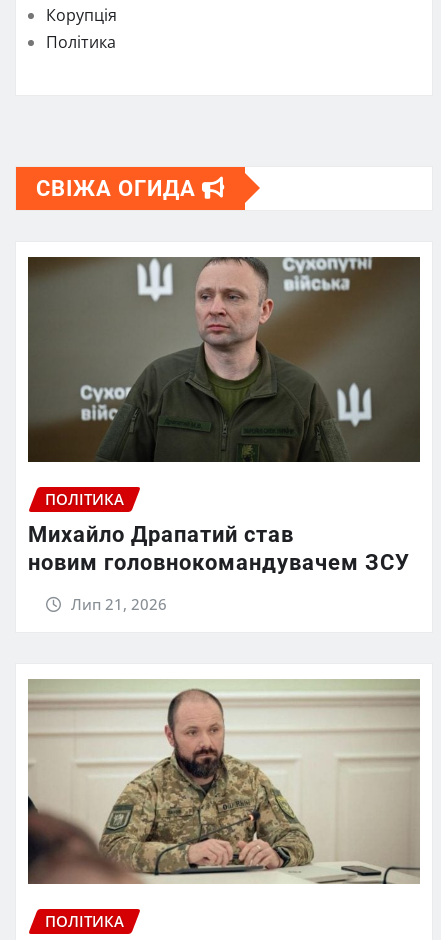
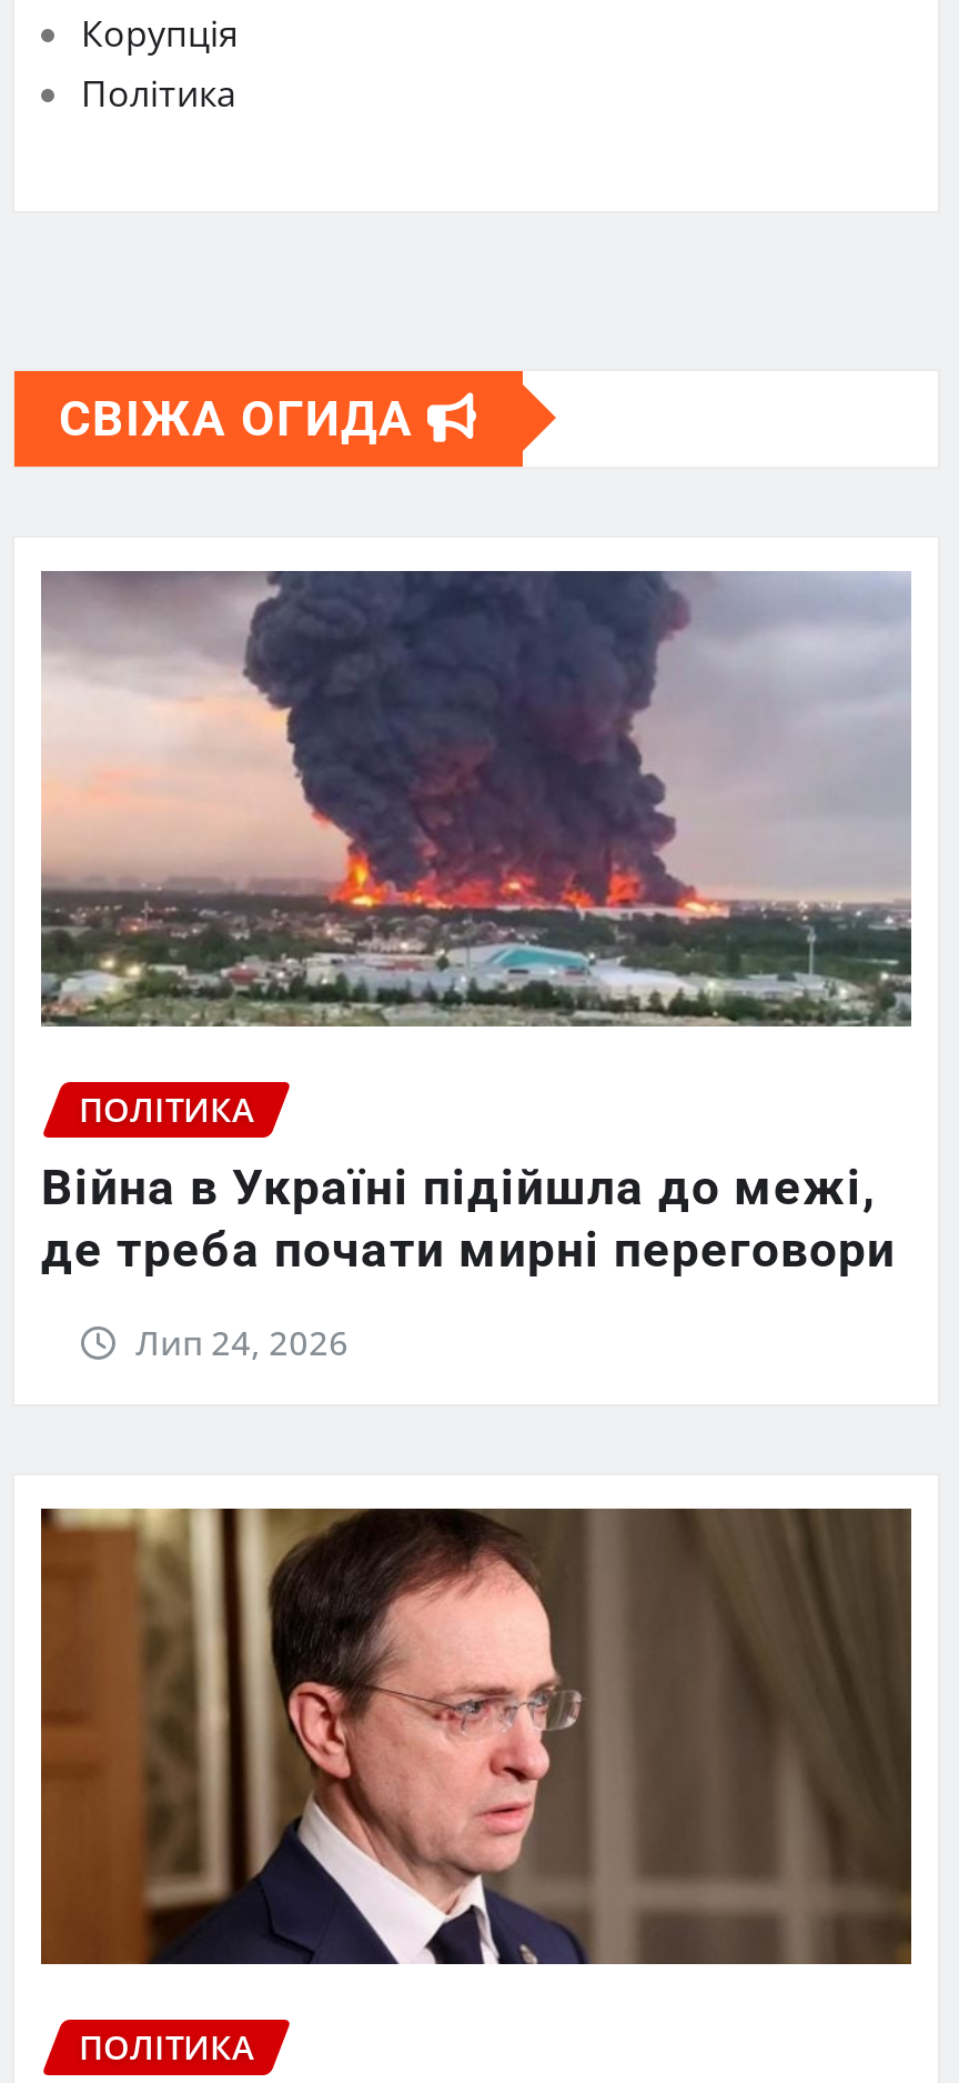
[27,256,421,463] [image] -> [39,569,911,1029] [image]
[28,522,410,575] Михайло Драпатий став | новим головнокомандувачем ЗСУ -> [41,1160,896,1278] Війна в Україні підійшла до межі, | де треба почати мирні переговори
[71,594,167,614] Лип 21, 2026 -> [136,1320,349,1364] Лип 24, 2026
[27,679,420,885] [image] -> [39,1506,911,1966] [image]

